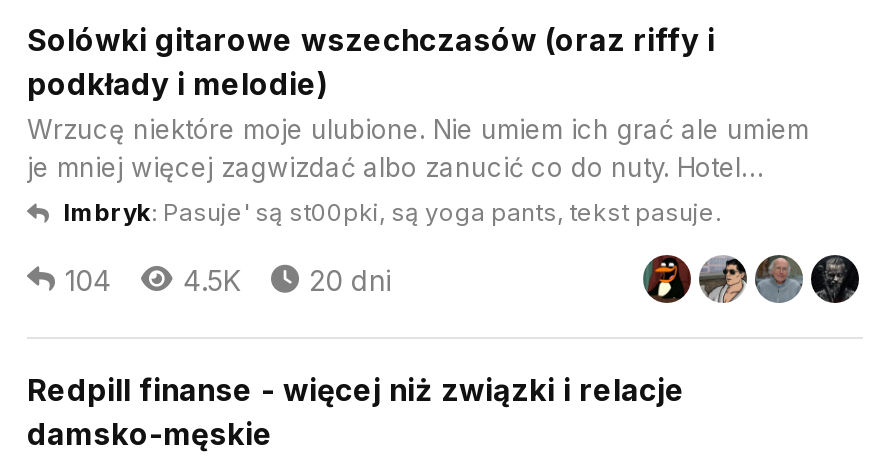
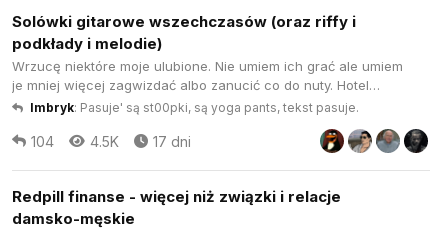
[183,262,391,296] 4.5K 20 dni -> [90,132,191,149] 4.5K 17 dni

